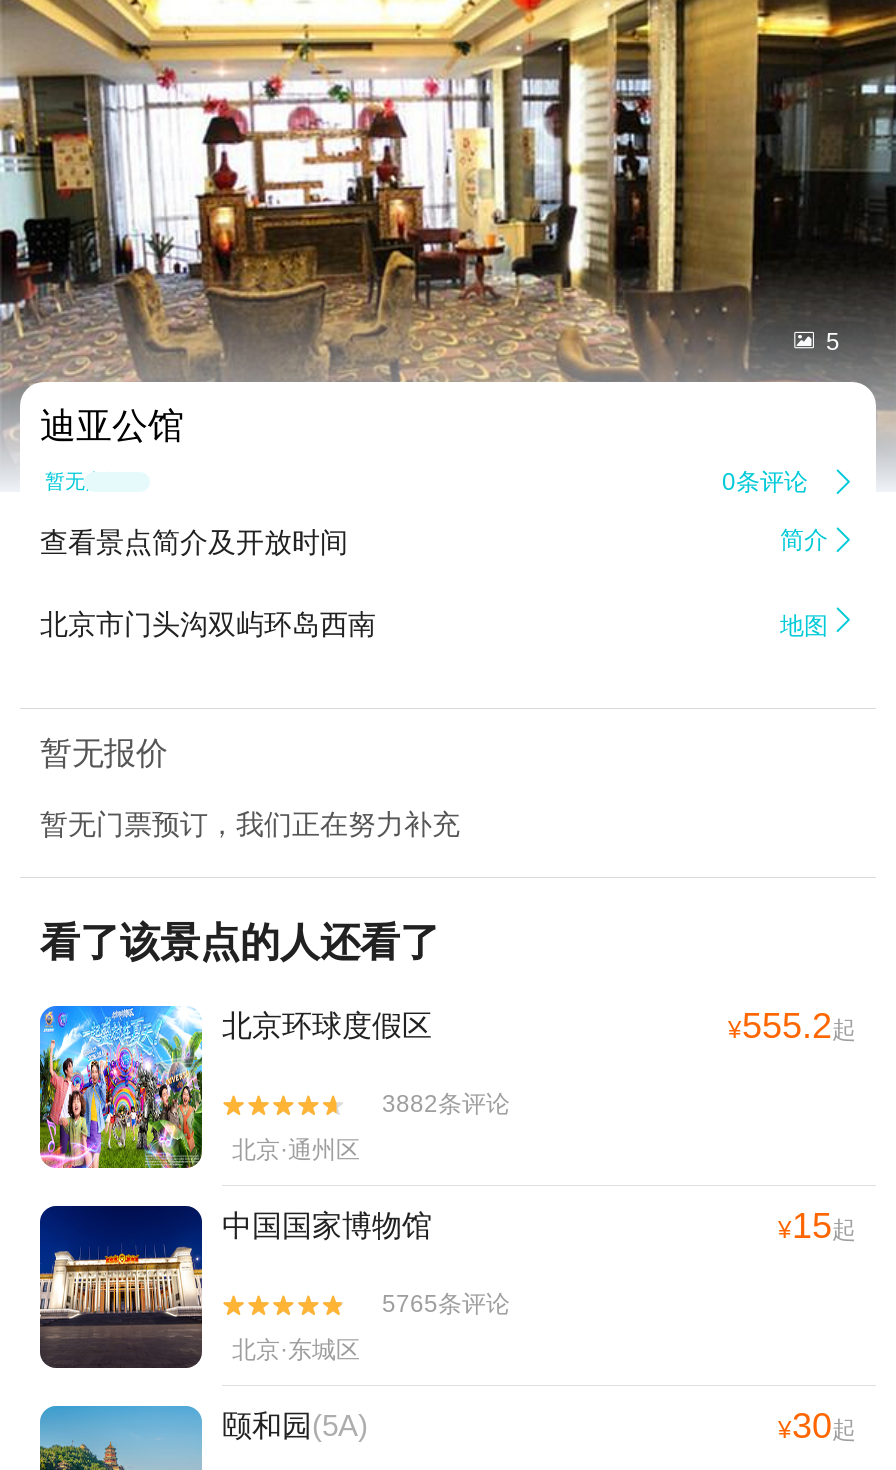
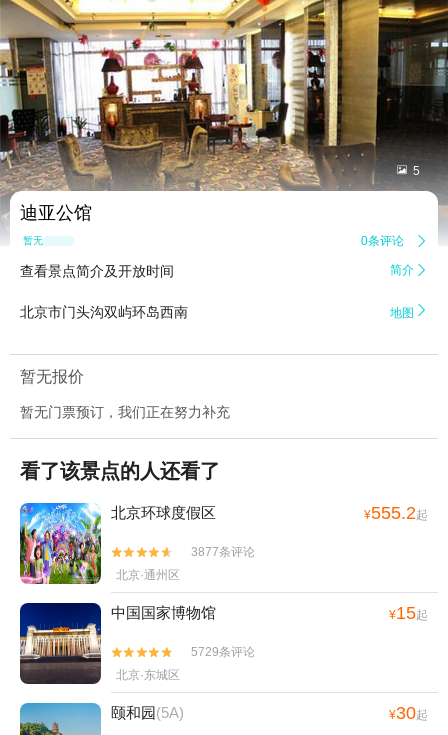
[382,1089,510,1117] 3882条评论 -> [191,545,255,559] 3877条评论
[382,1289,510,1317] 5765条评论 -> [191,645,255,659] 5729条评论

